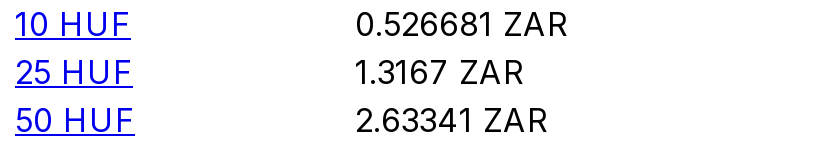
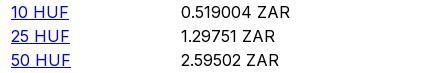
[355,5,569,45] 0.526681 ZAR -> [181,2,290,22] 0.519004 ZAR
[355,53,525,93] 1.3167 ZAR -> [181,26,275,46] 1.29751 ZAR
[355,101,549,141] 2.63341 ZAR -> [181,50,279,70] 2.59502 ZAR

